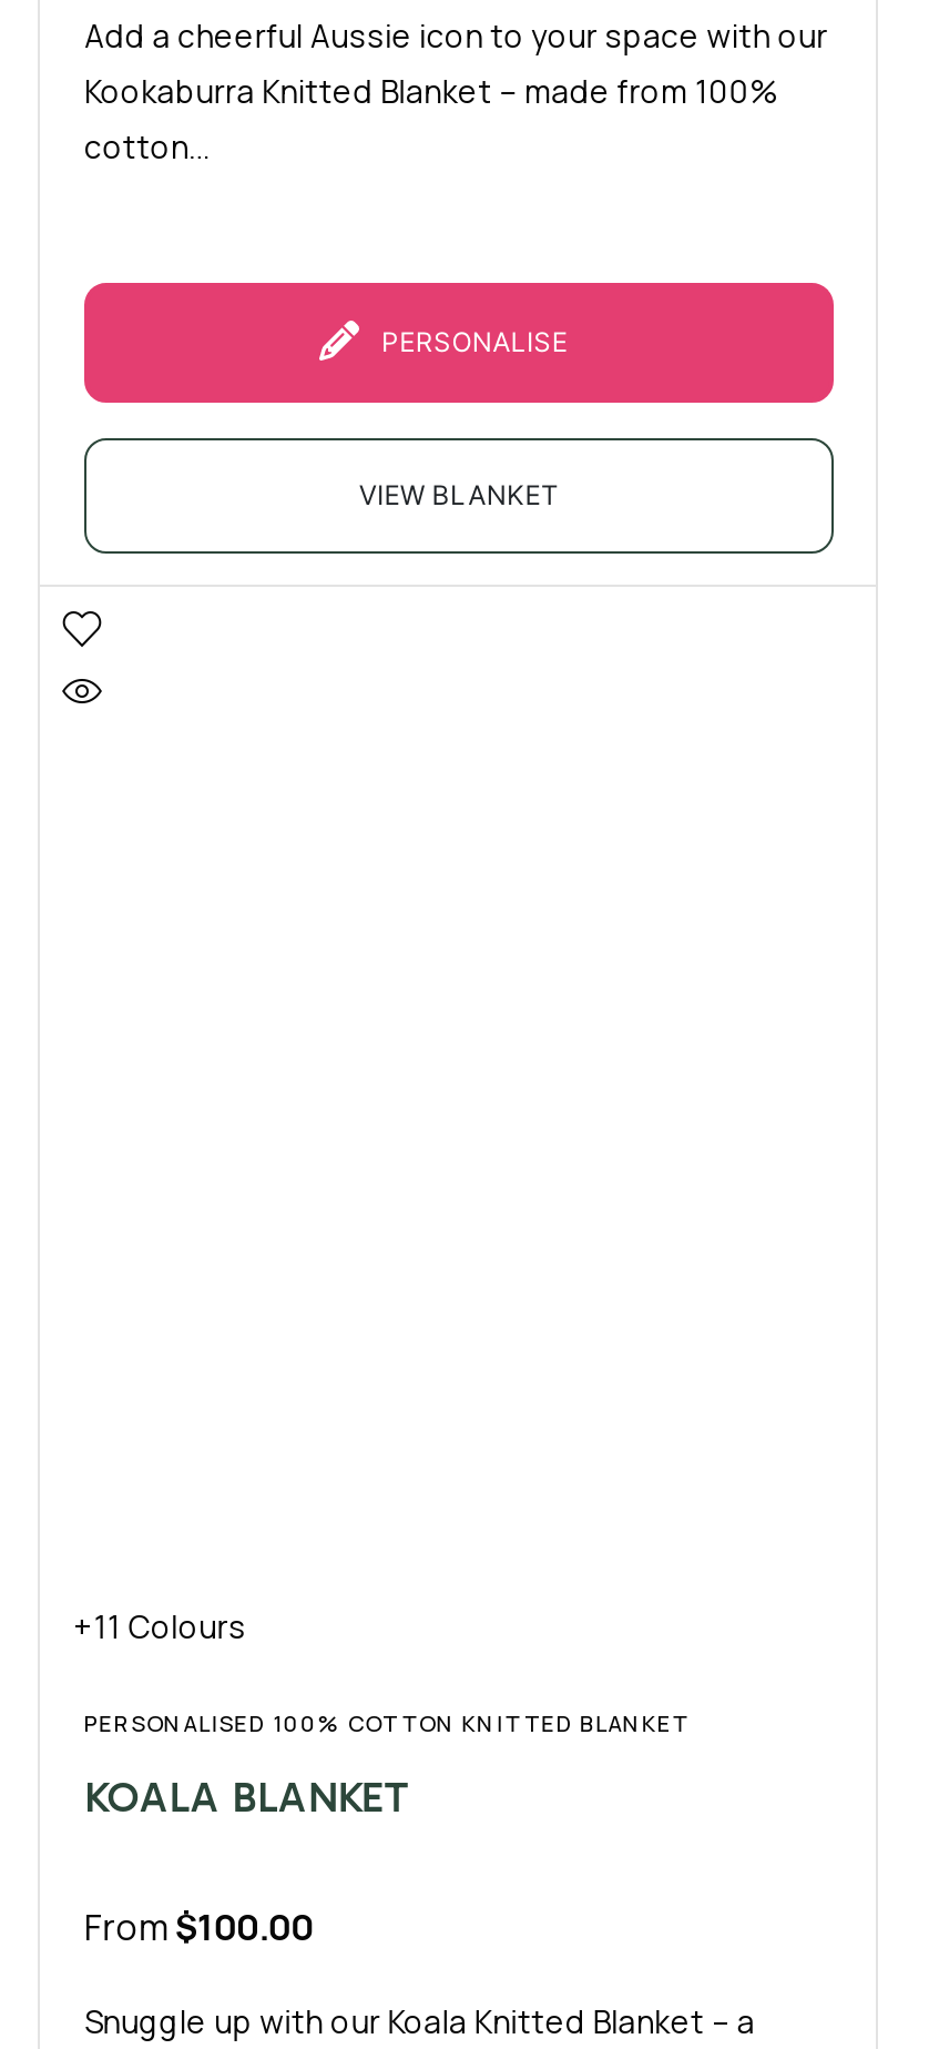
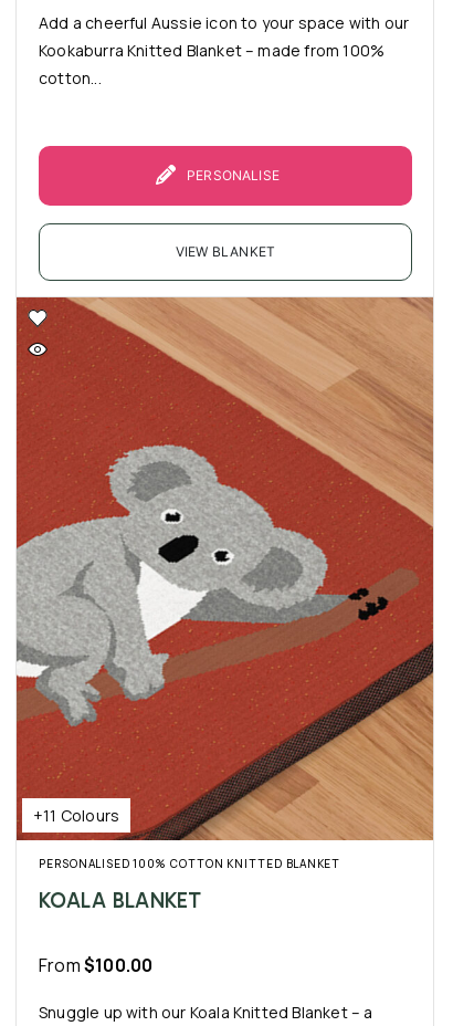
none -> [15,296,434,841] [image]

